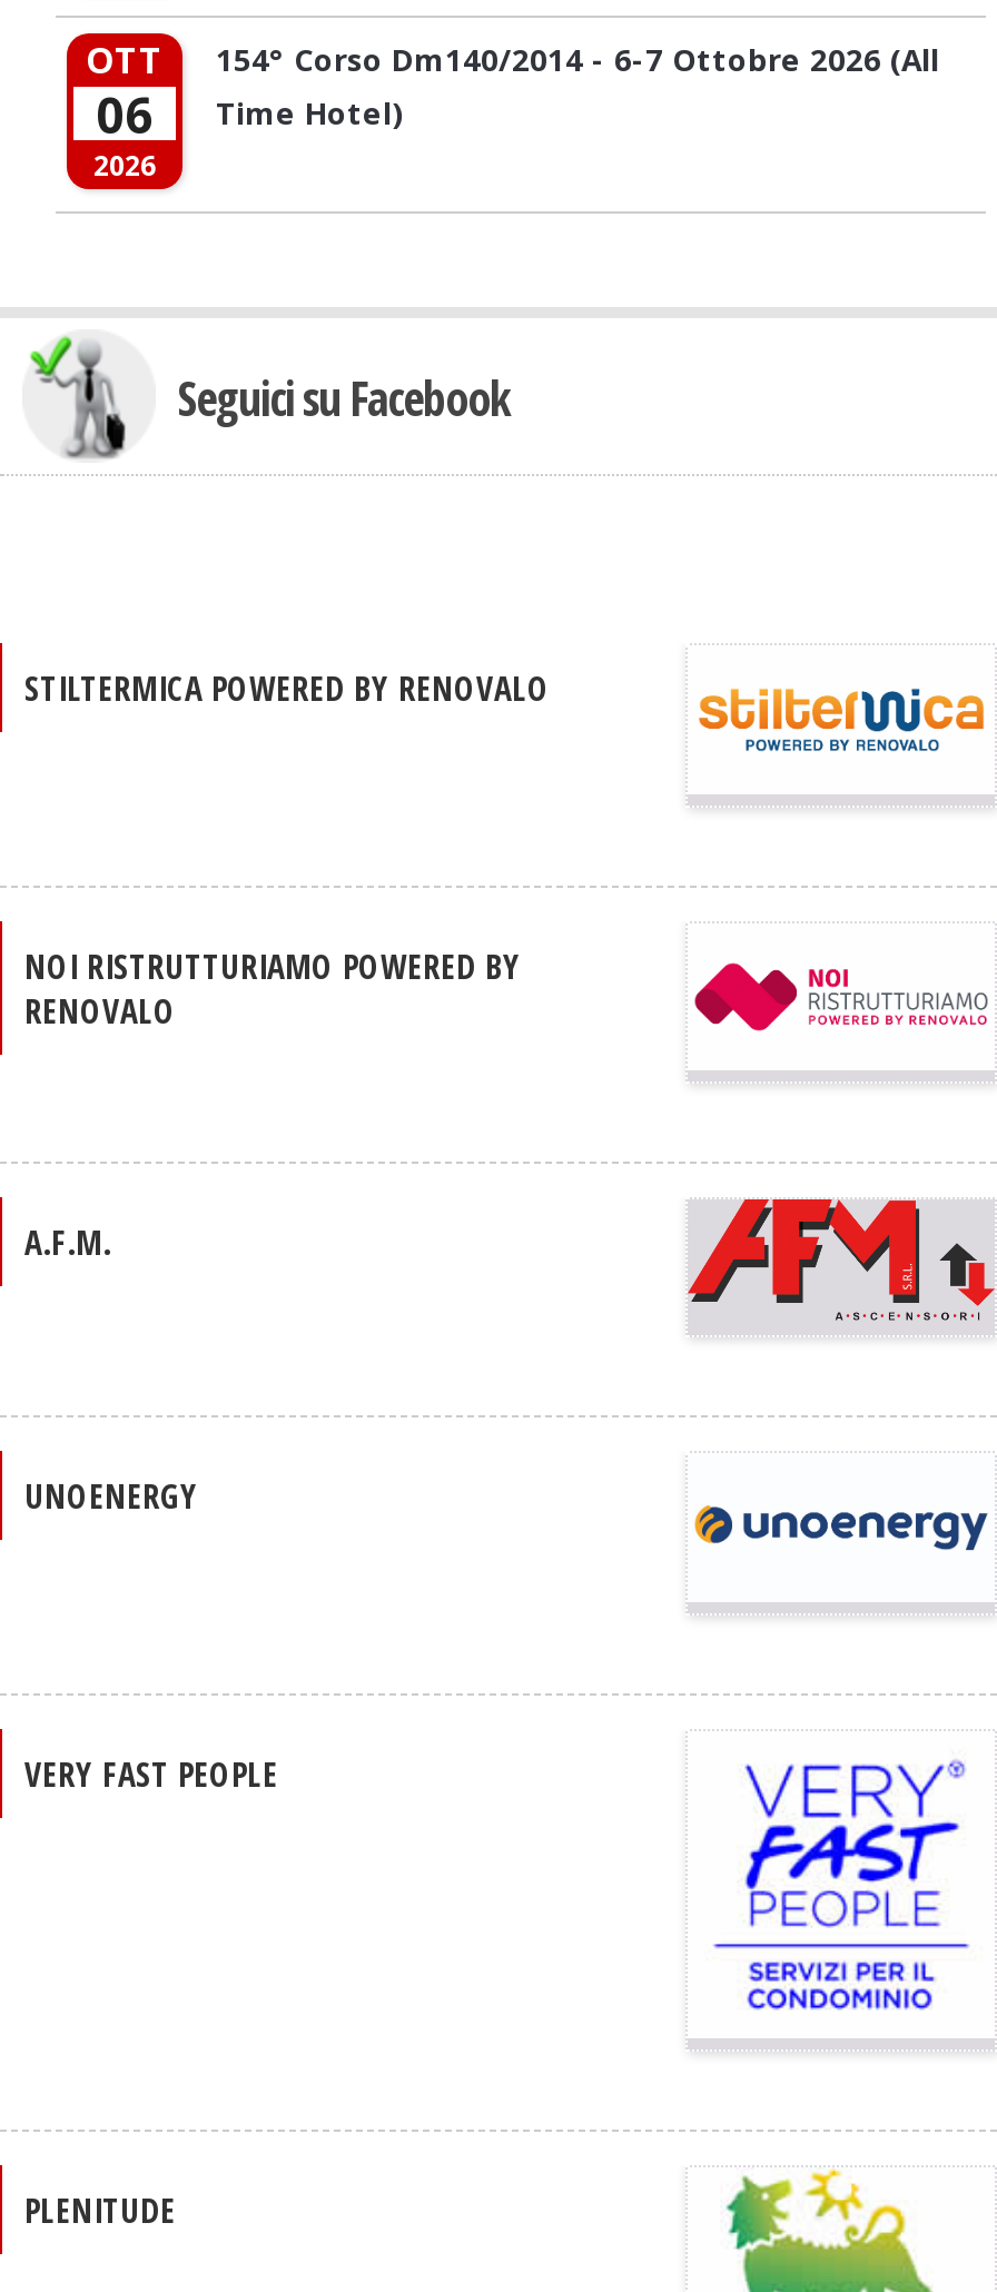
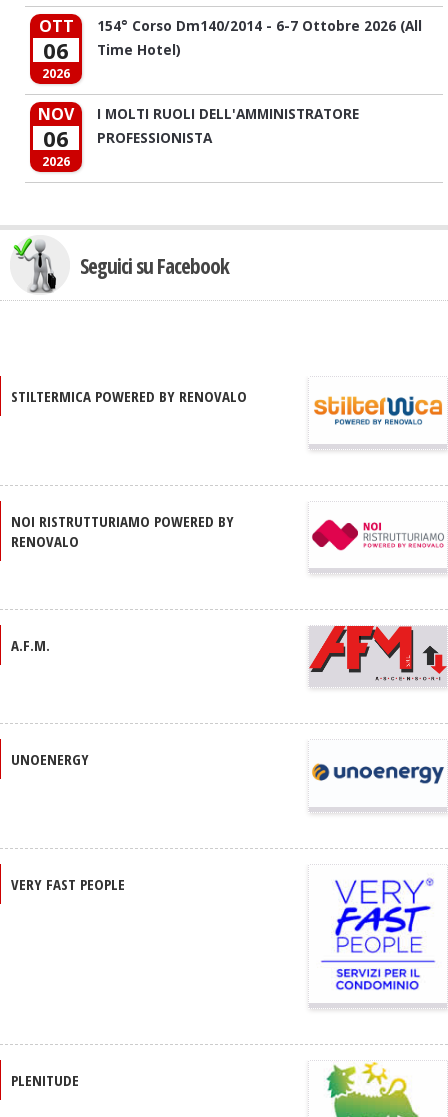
none -> [38,103,74,170] NOV | 06 | 2026
none -> [97,104,359,147] I MOLTI RUOLI DELL'AMMINISTRATORE | PROFESSIONISTA

